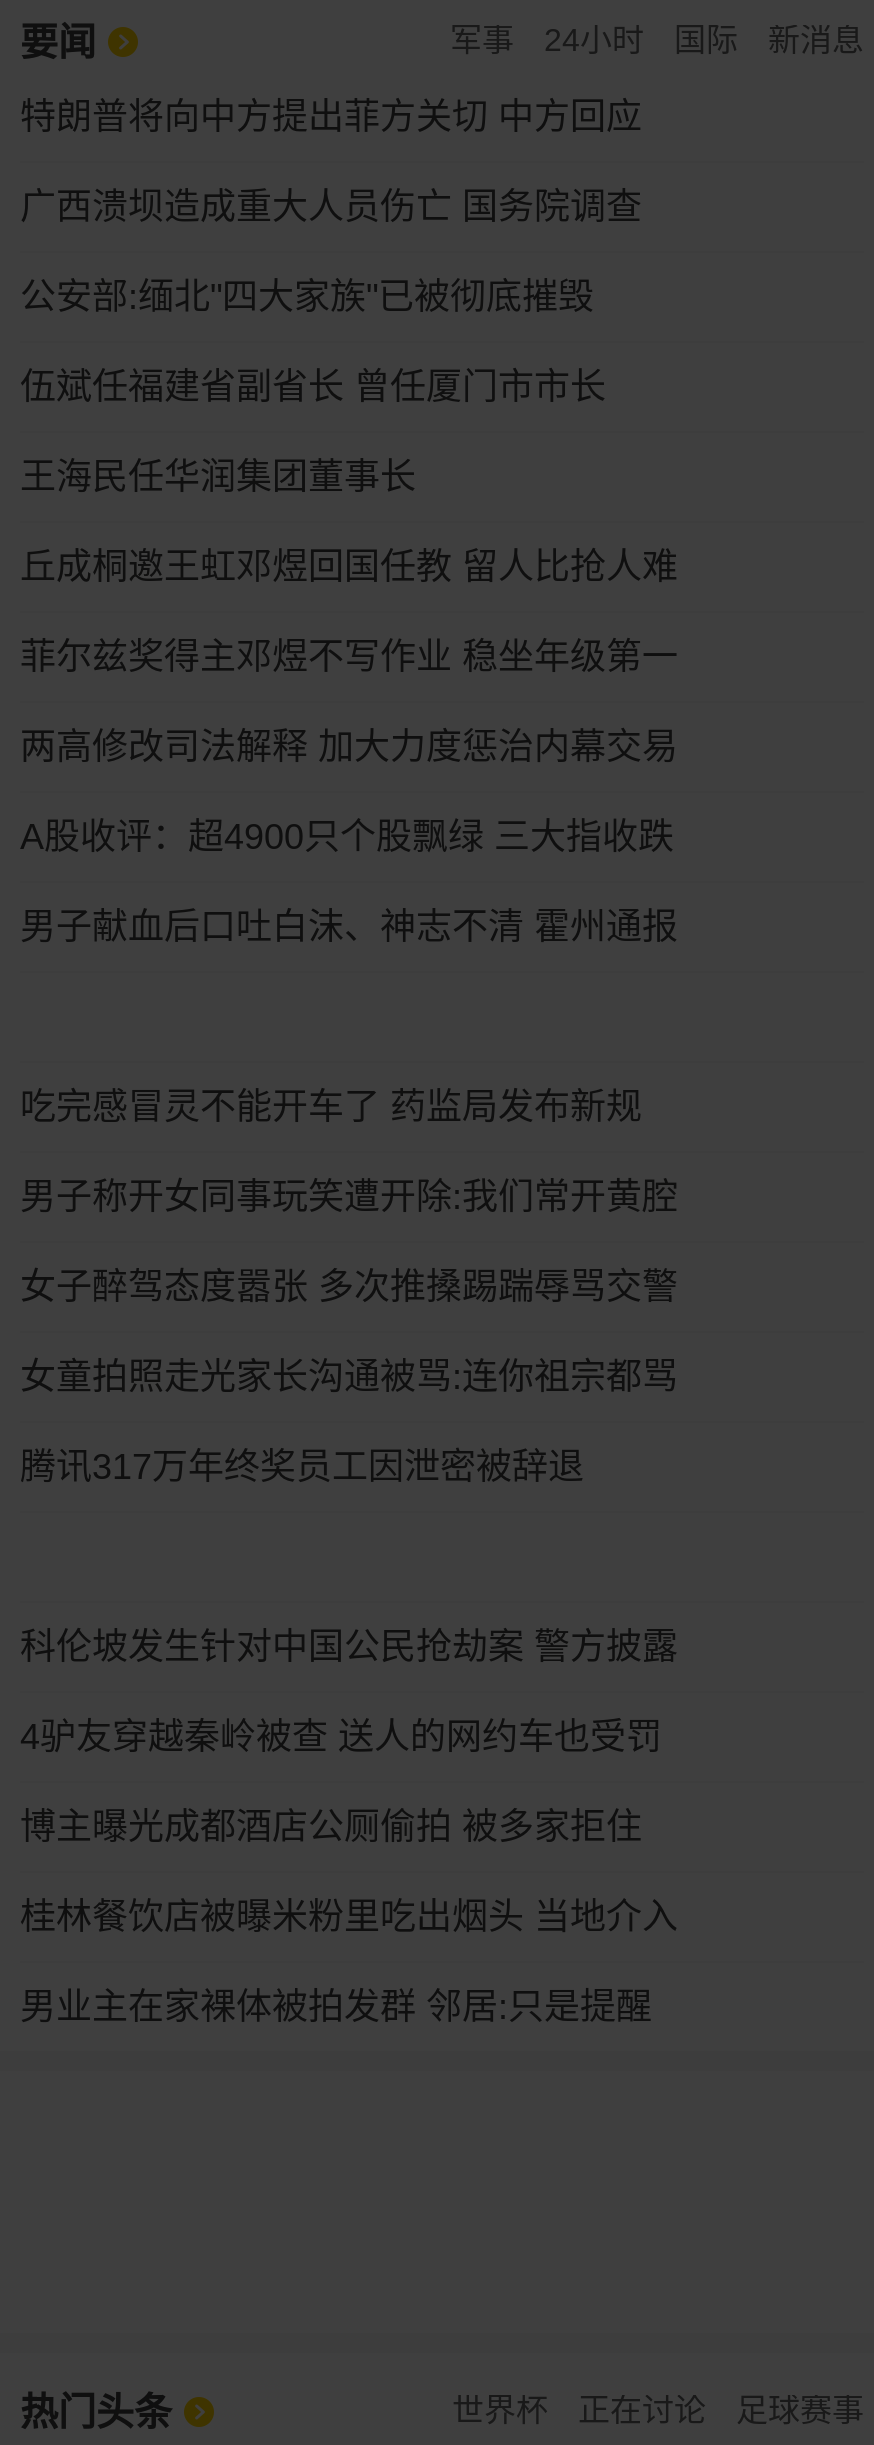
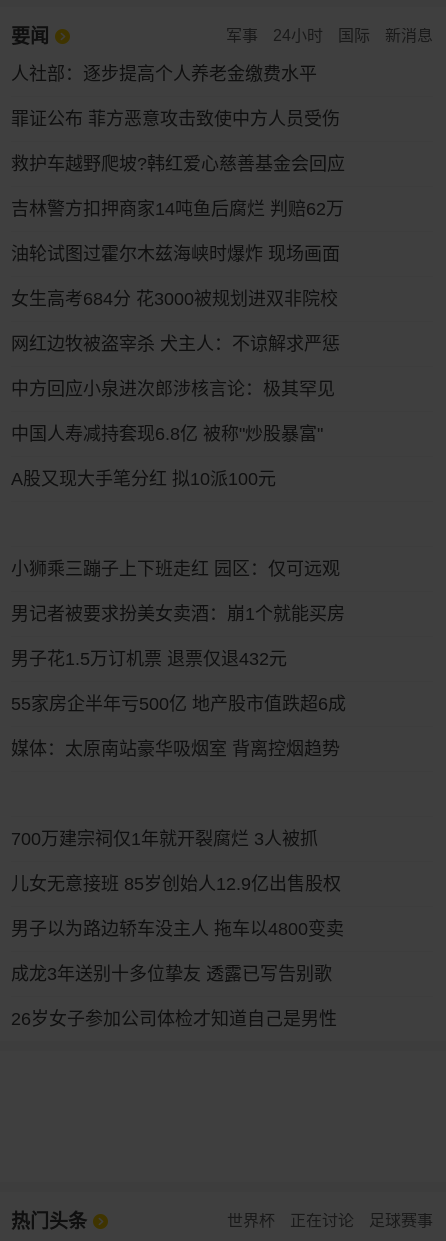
[20,97,642,137] 特朗普将向中方提出菲方关切 中方回应 -> [11,64,317,84] 人社部：逐步提高个人养老金缴费水平
[20,187,642,227] 广西溃坝造成重大人员伤亡 国务院调查 -> [11,109,340,129] 罪证公布 菲方恶意攻击致使中方人员受伤
[20,277,594,317] 公安部:缅北"四大家族"已被彻底摧毁 -> [11,154,345,174] 救护车越野爬坡?韩红爱心慈善基金会回应
[20,367,606,407] 伍斌任福建省副省长 曾任厦门市市长 -> [11,199,344,219] 吉林警方扣押商家14吨鱼后腐烂 判赔62万
[20,457,416,497] 王海民任华润集团董事长 -> [11,244,340,264] 油轮试图过霍尔木兹海峡时爆炸 现场画面
[20,547,678,587] 丘成桐邀王虹邓煜回国任教 留人比抢人难 -> [11,289,338,309] 女生高考684分 花3000被规划进双非院校
[20,637,678,677] 菲尔兹奖得主邓煜不写作业 稳坐年级第一 -> [11,334,340,354] 网红边牧被盗宰杀 犬主人：不谅解求严惩
[20,727,678,767] 两高修改司法解释 加大力度惩治内幕交易 -> [11,379,335,399] 中方回应小泉进次郎涉核言论：极其罕见
[20,817,674,857] A股收评：超4900只个股飘绿 三大指收跌 -> [11,424,323,444] 中国人寿减持套现6.8亿 被称"炒股暴富"
[20,907,678,947] 男子献血后口吐白沫、神志不清 霍州通报 -> [11,469,276,489] A股又现大手笔分红 拟10派100元
[20,1087,642,1127] 吃完感冒灵不能开车了 药监局发布新规 -> [11,559,340,579] 小狮乘三蹦子上下班走红 园区：仅可远观
[20,1177,678,1217] 男子称开女同事玩笑遭开除:我们常开黄腔 -> [11,604,345,624] 男记者被要求扮美女卖酒：崩1个就能买房
[20,1267,678,1307] 女子醉驾态度嚣张 多次推搡踢踹辱骂交警 -> [11,649,287,669] 男子花1.5万订机票 退票仅退432元
[20,1357,678,1397] 女童拍照走光家长沟通被骂:连你祖宗都骂 -> [11,694,346,714] 55家房企半年亏500亿 地产股市值跌超6成
[20,1447,584,1487] 腾讯317万年终奖员工因泄密被辞退 -> [11,739,340,759] 媒体：太原南站豪华吸烟室 背离控烟趋势
[20,1627,678,1667] 科伦坡发生针对中国公民抢劫案 警方披露 -> [11,829,318,849] 700万建宗祠仅1年就开裂腐烂 3人被抓
[20,1717,662,1757] 4驴友穿越秦岭被查 送人的网约车也受罚 -> [11,874,341,894] 儿女无意接班 85岁创始人12.9亿出售股权
[20,1807,642,1847] 博主曝光成都酒店公厕偷拍 被多家拒住 -> [11,919,344,939] 男子以为路边轿车没主人 拖车以4800变卖
[20,1897,678,1937] 桂林餐饮店被曝米粉里吃出烟头 当地介入 -> [11,964,332,984] 成龙3年送别十多位挚友 透露已写告别歌
[20,1987,652,2027] 男业主在家裸体被拍发群 邻居:只是提醒 -> [11,1009,337,1029] 26岁女子参加公司体检才知道自己是男性

